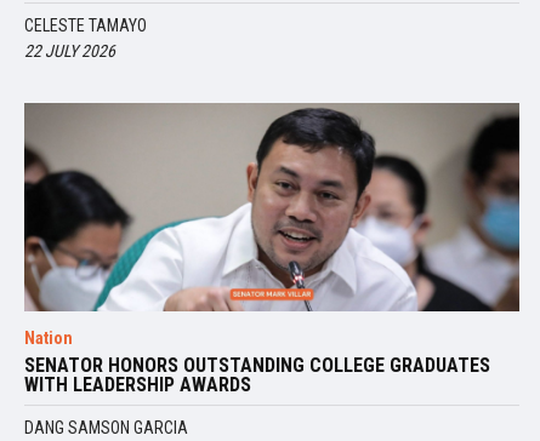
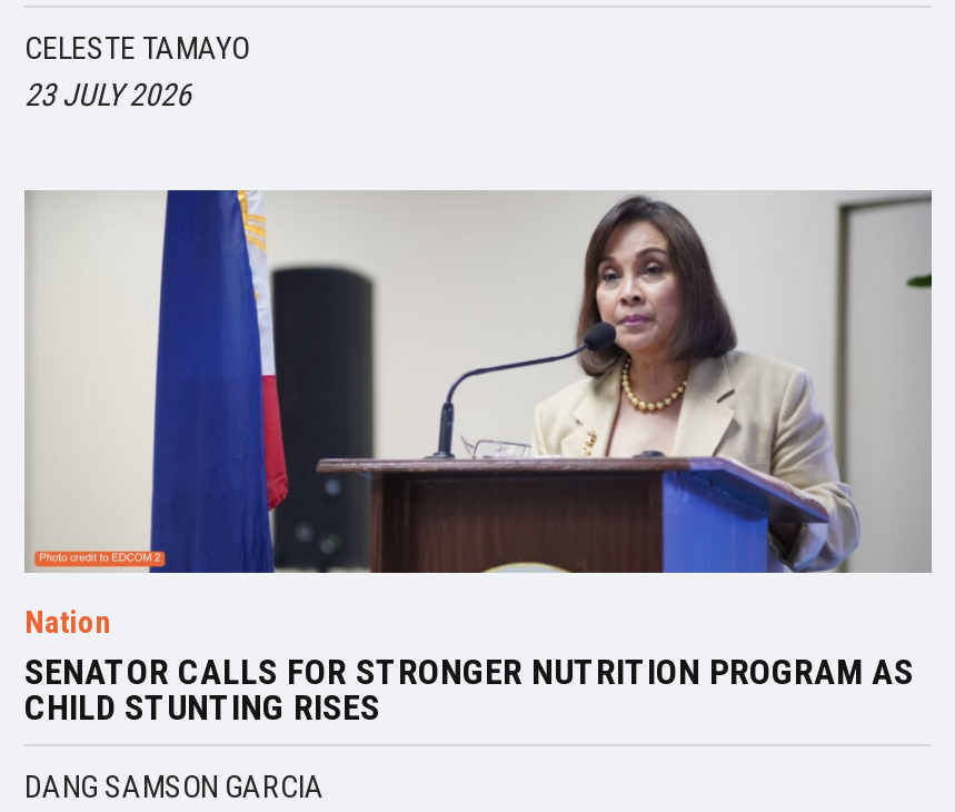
[24,41,115,60] 22 JULY 2026 -> [24,77,191,113] 23 JULY 2026
[23,103,519,396] [image] | SENATOR HONORS OUTSTANDING COLLEGE GRADUATES | WITH LEADERSHIP AWARDS -> [24,189,932,729] [image] | SENATOR CALLS FOR STRONGER NUTRITION PROGRAM AS | CHILD STUNTING RISES

